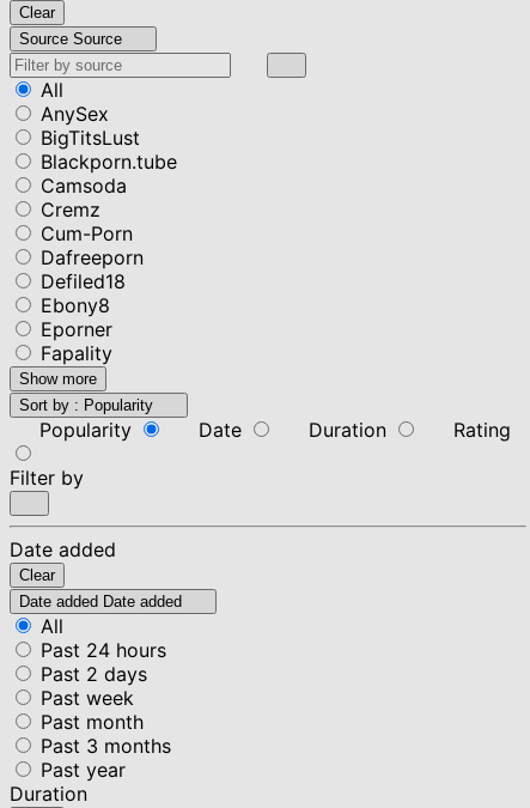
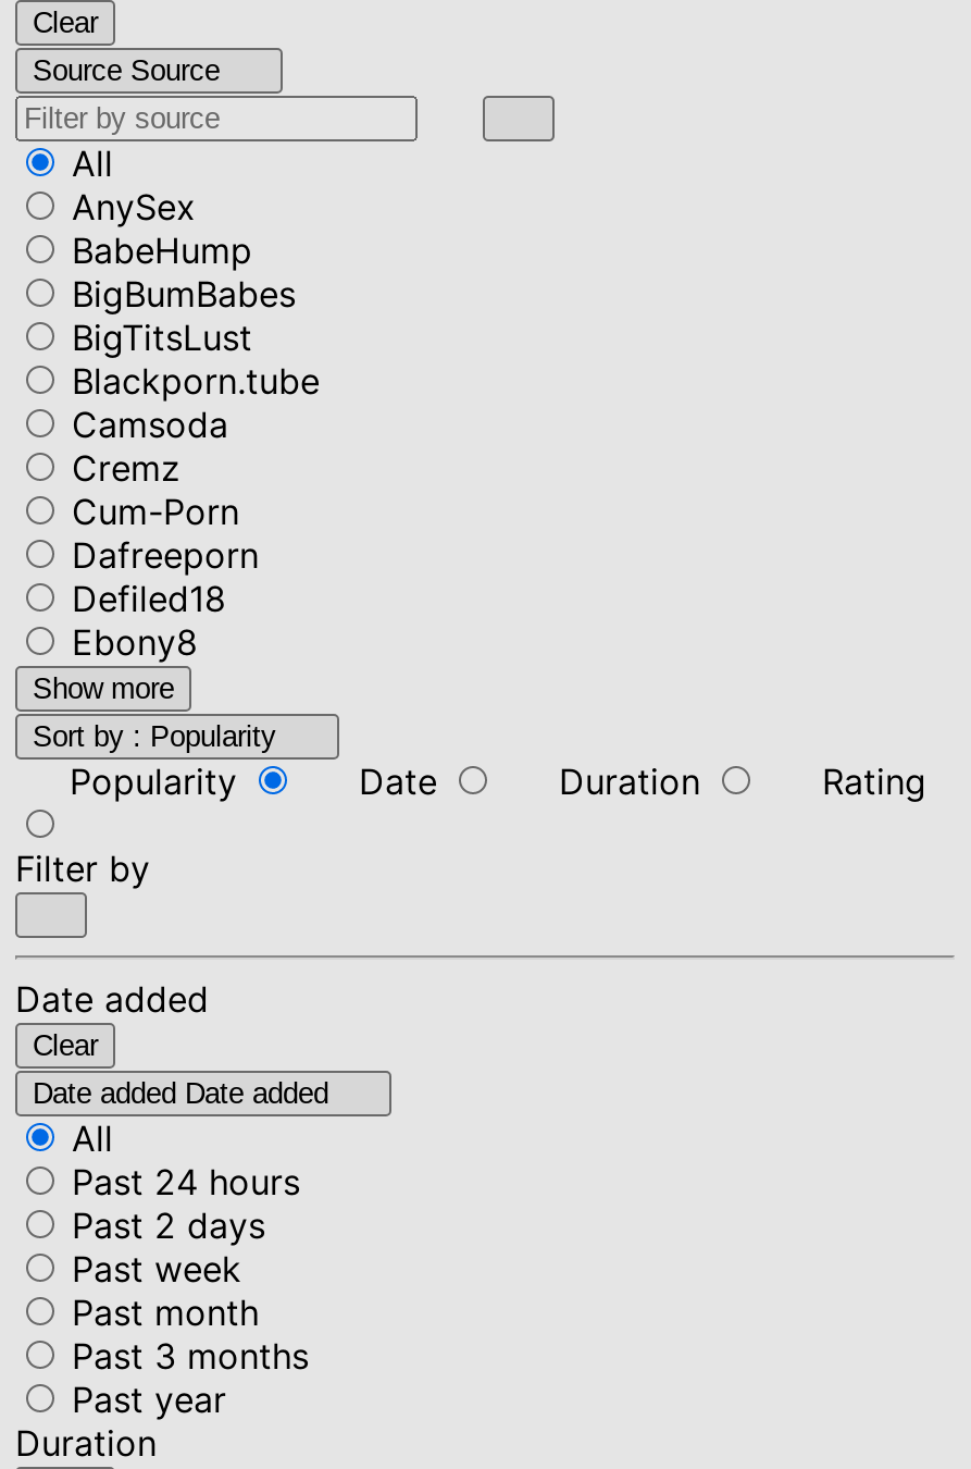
none -> [72,228,296,315] BabeHump | BigBumBabes
moved [41,126,177,317] -> [72,315,320,664]: BigTitsLust | Blackporn.tube | Camsoda | Cremz | Cum-Porn | Dafreeporn | Defiled18 | Ebony8
[41,317,112,365] Eporner | Fapality -> none

